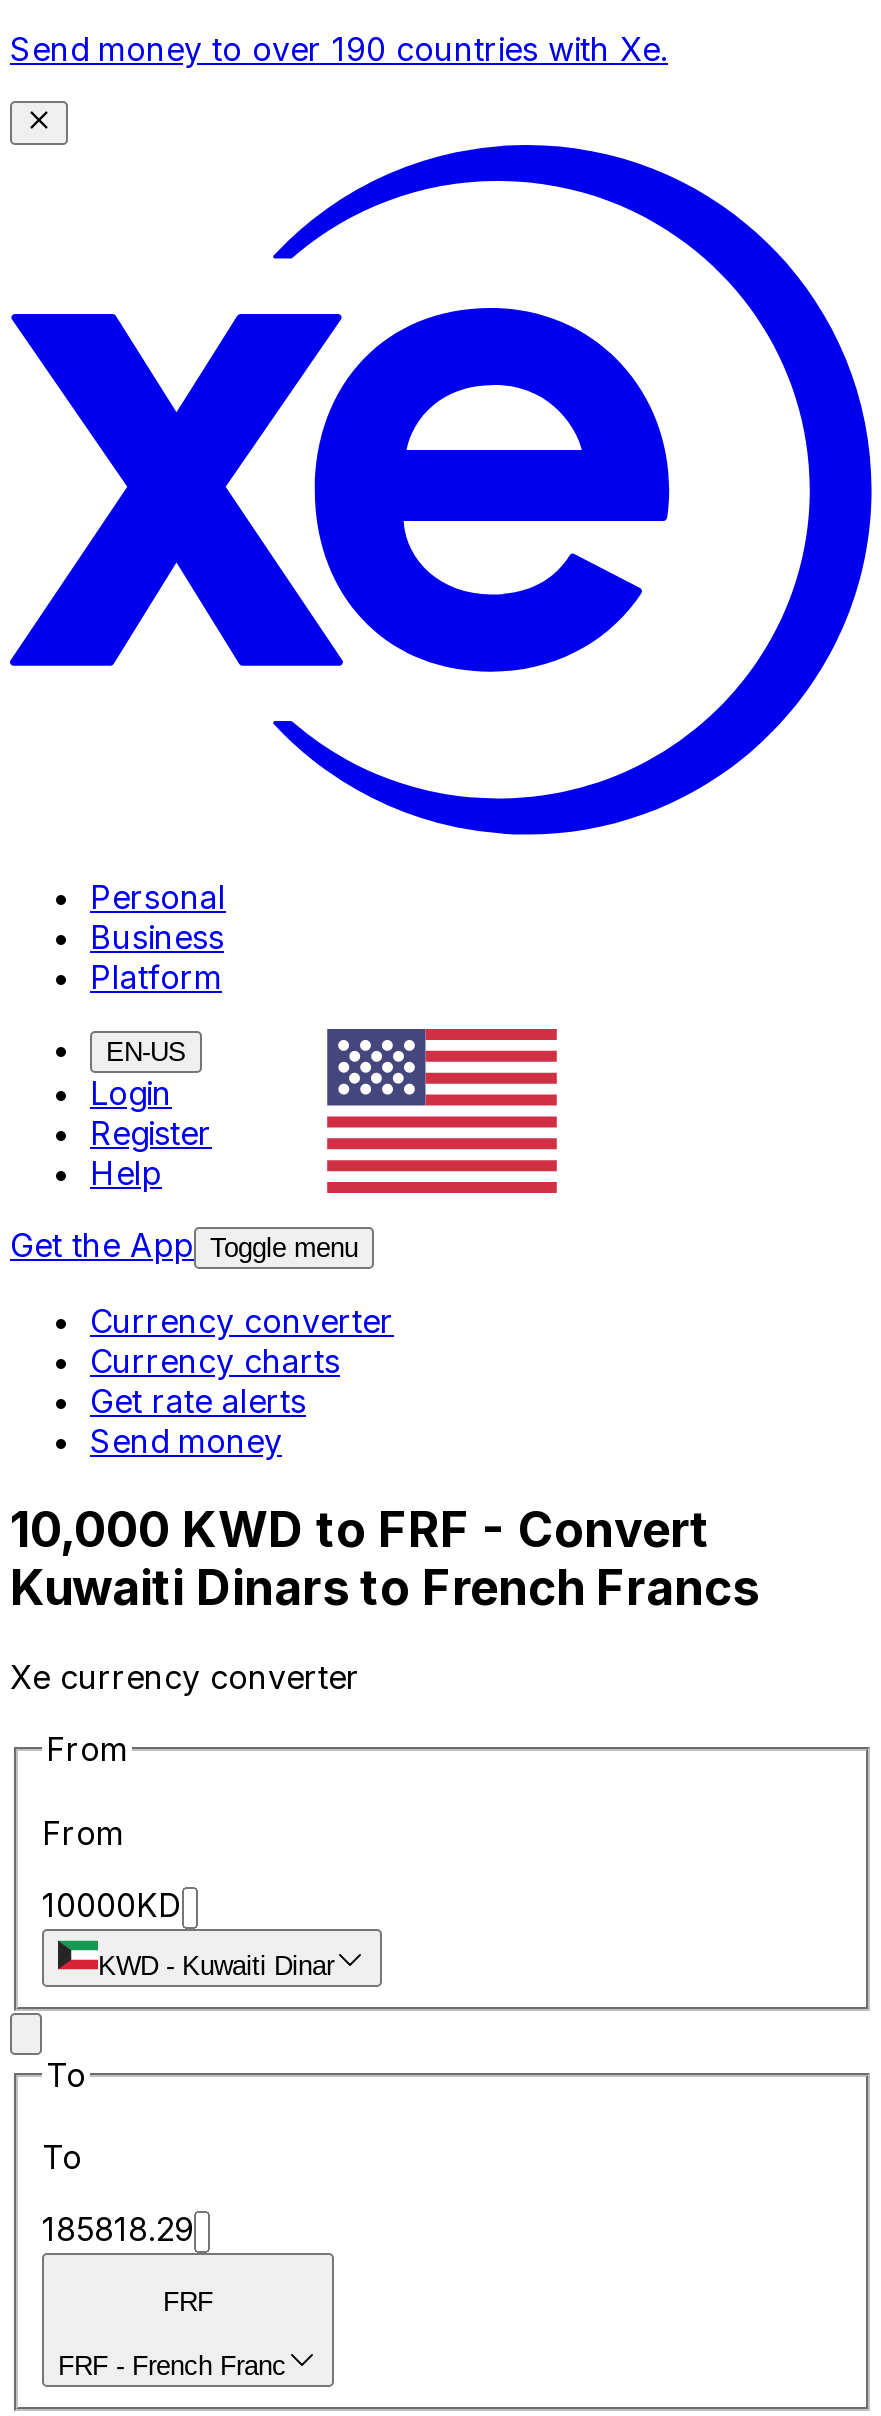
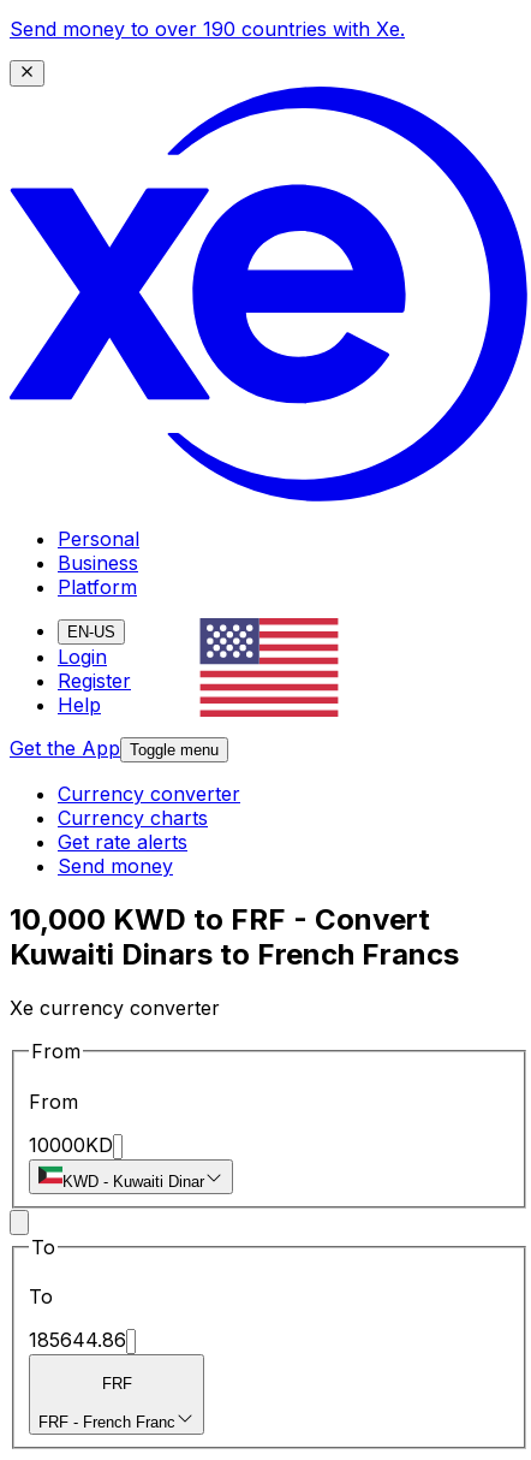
[42,2210,194,2250] 185818.29 -> [29,1328,126,1352] 185644.86

